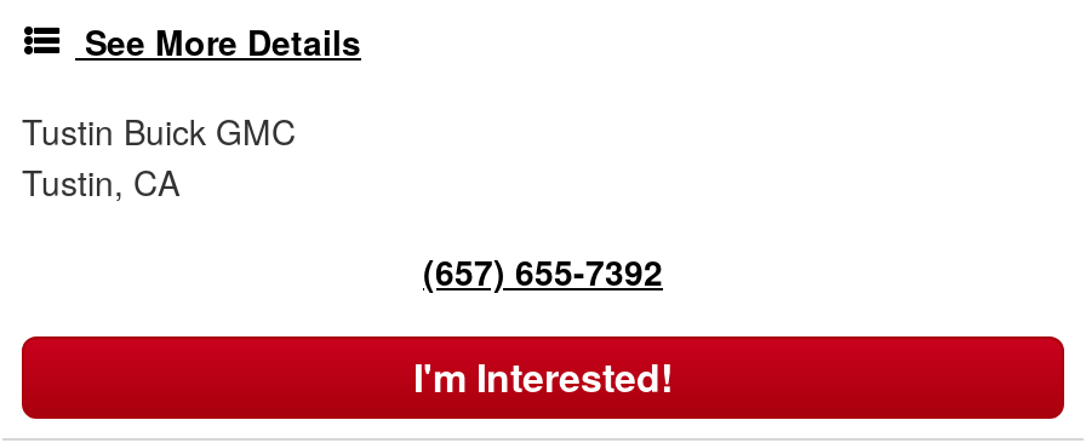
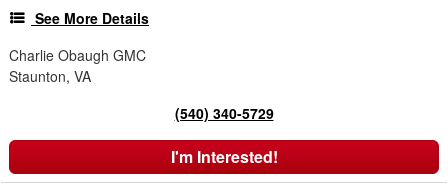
[22,107,296,206] Tustin Buick GMC | Tustin, CA -> [9,45,146,86] Charlie Obaugh GMC | Staunton, VA
[423,247,663,296] (657) 655-7392 -> [174,103,273,123] (540) 340-5729

